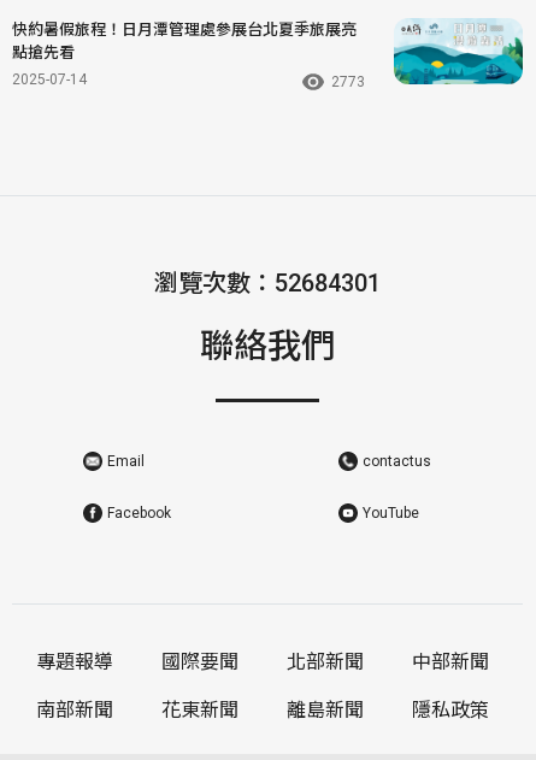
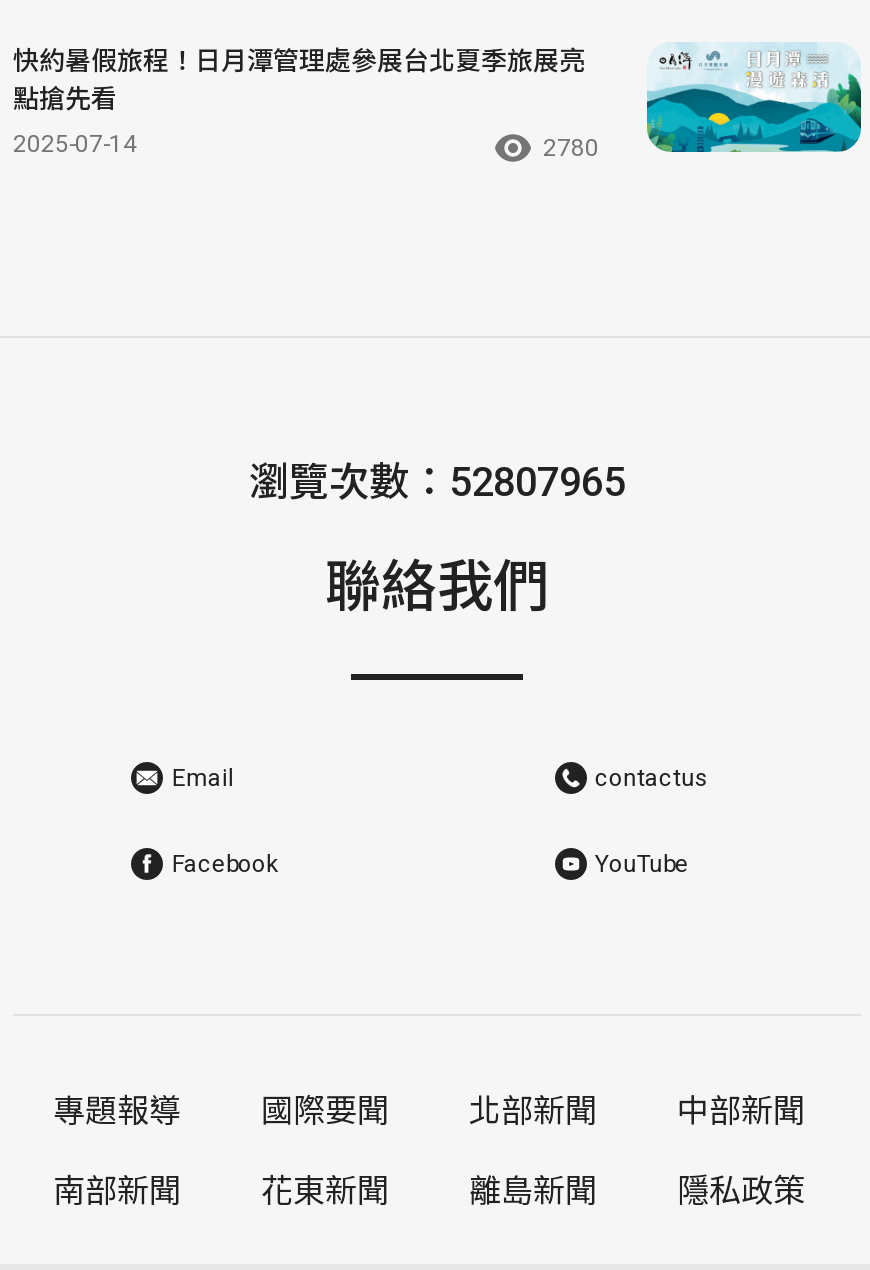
[331,73,365,90] 2773 -> [543,133,599,161] 2780
[154,269,381,297] 瀏覽次數：52684301 -> [249,458,625,506] 瀏覽次數：52807965

